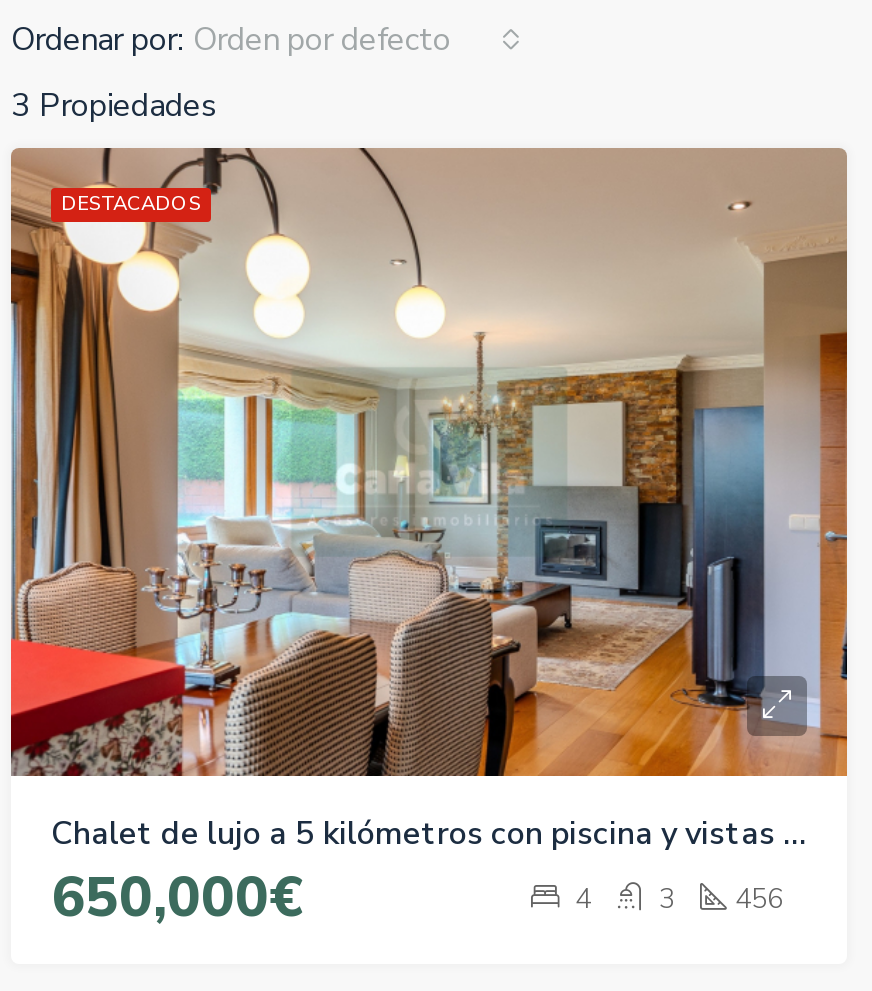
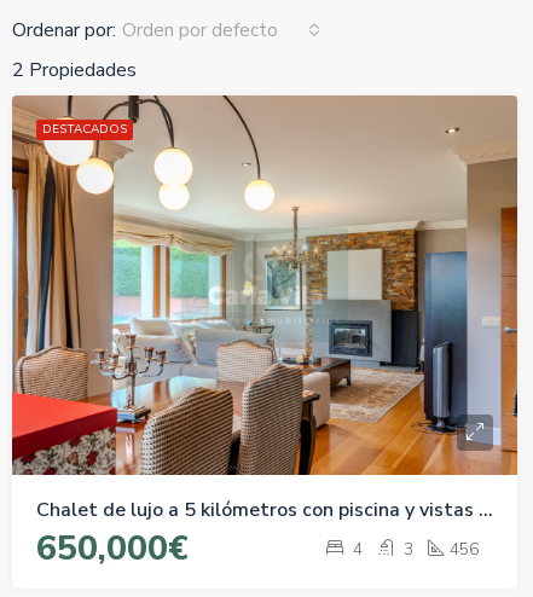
[11,84,217,128] 3 Propiedades -> [12,57,137,83] 2 Propiedades

